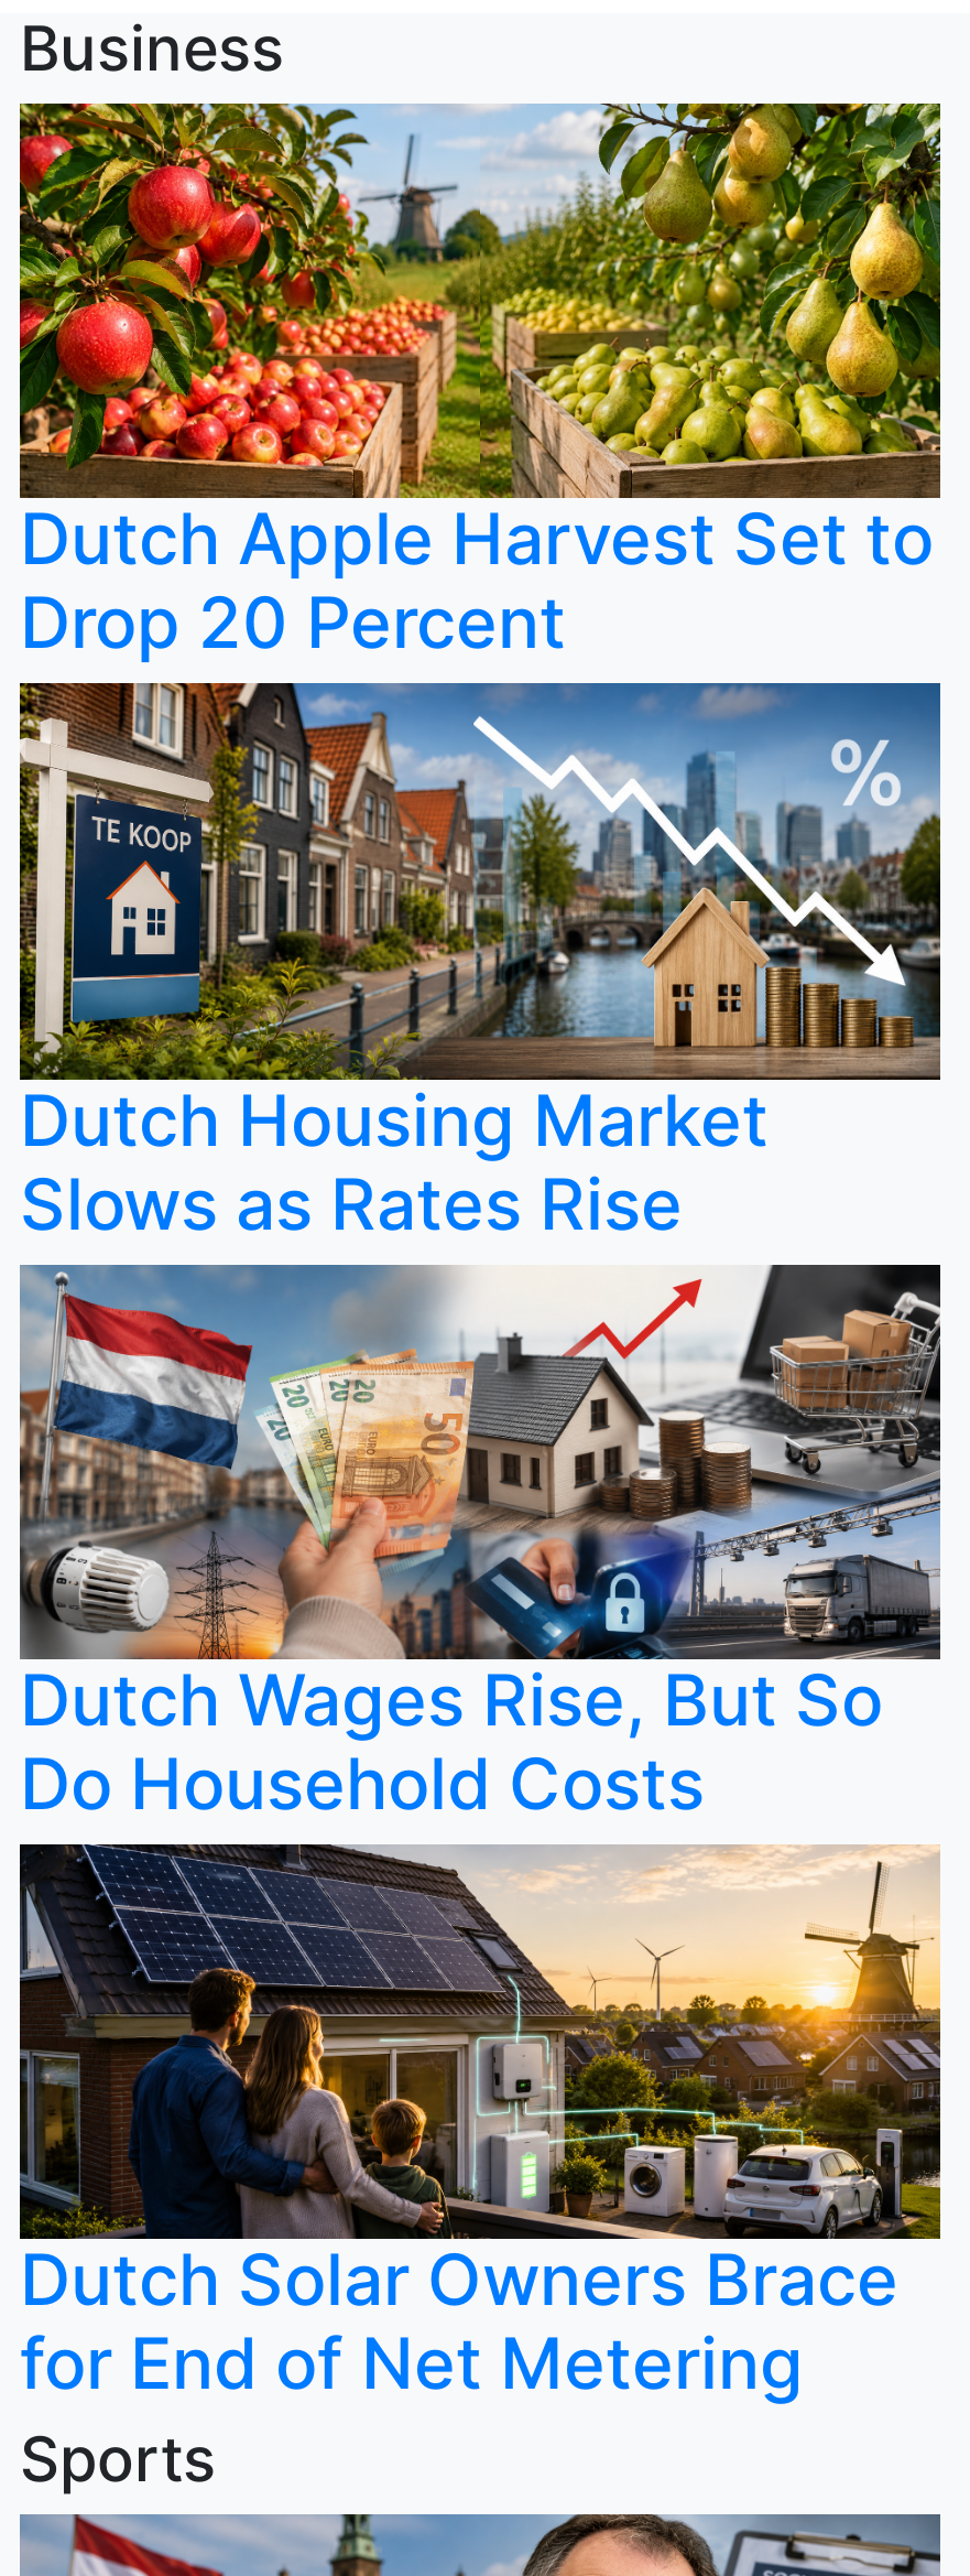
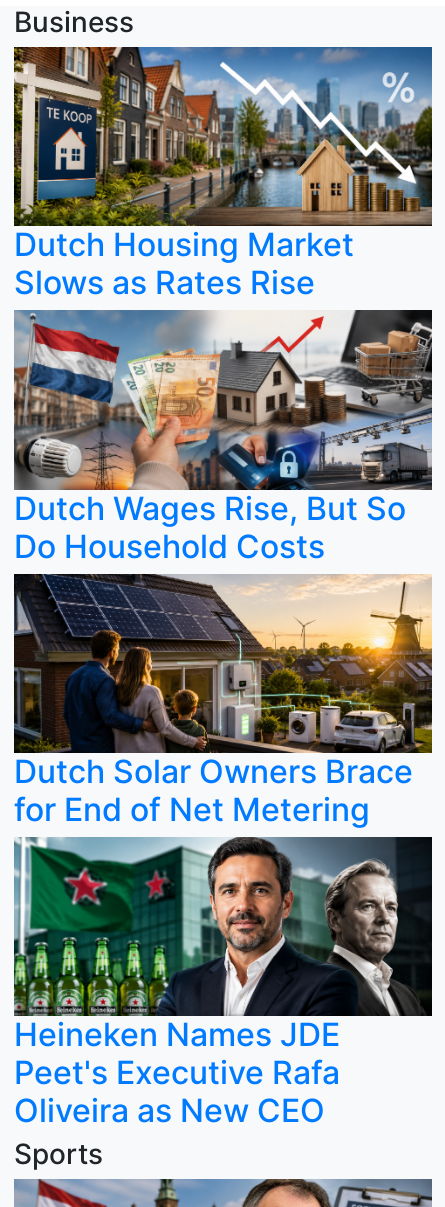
[18,101,942,667] [image] | Dutch Apple Harvest Set to | Drop 20 Percent -> none
moved [15,677,945,2407] -> [12,44,434,829]: [image] | Dutch Housing Market | Slows as Rates Rise | Dutch Wages Rise, But So | Do Household Costs | Dutch Solar Owners Brace | for End of Net Metering
none -> [13,836,433,1130] [image] | Heineken Names JDE | Peet's Executive Rafa | Oliveira as New CEO

